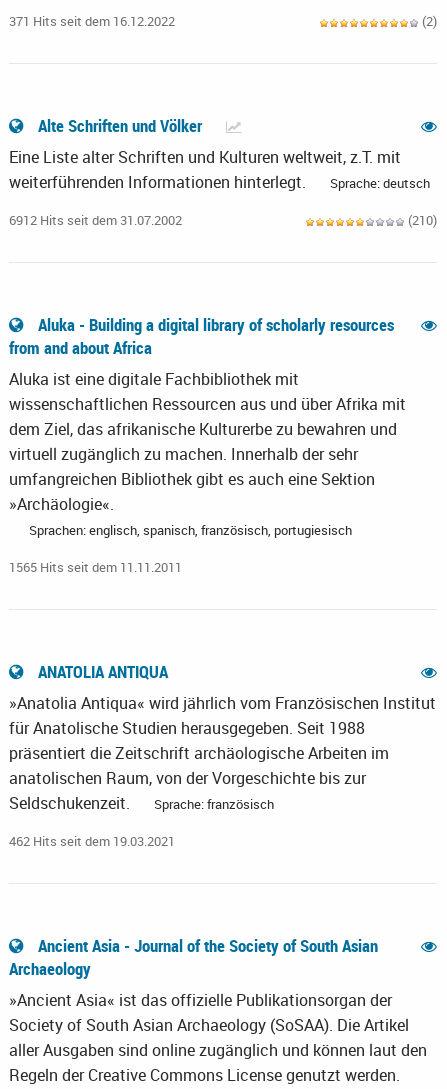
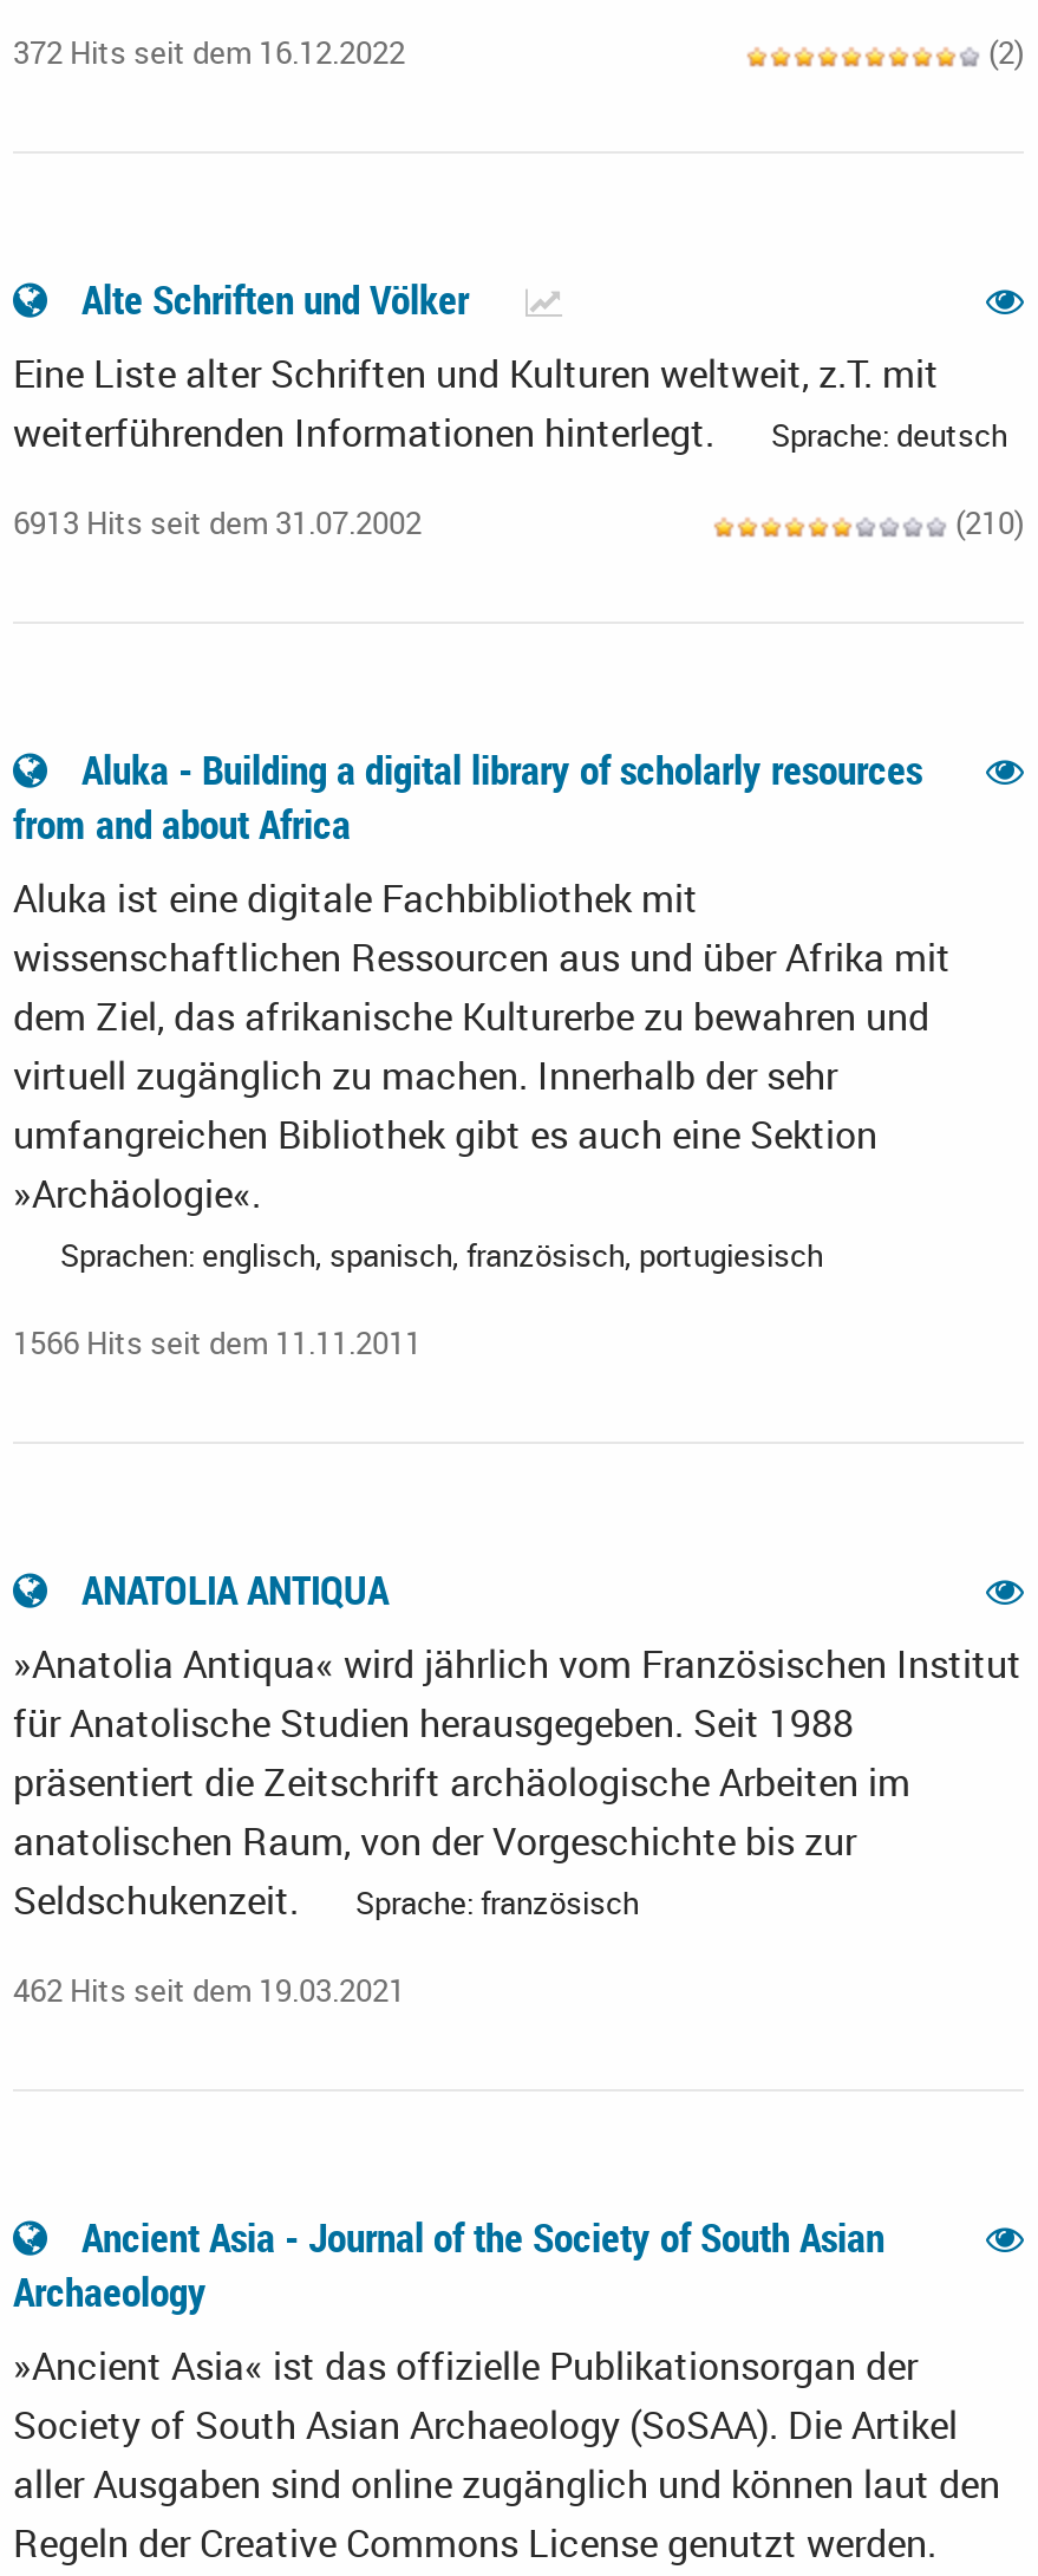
[9,12,175,30] 371 Hits seit dem 16.12.2022 -> [13,31,405,74] 372 Hits seit dem 16.12.2022
[9,211,182,229] 6912 Hits seit dem 31.07.2002 -> [13,501,422,544] 6913 Hits seit dem 31.07.2002
[9,558,182,576] 1565 Hits seit dem 11.11.2011 -> [13,1322,422,1364] 1566 Hits seit dem 11.11.2011

